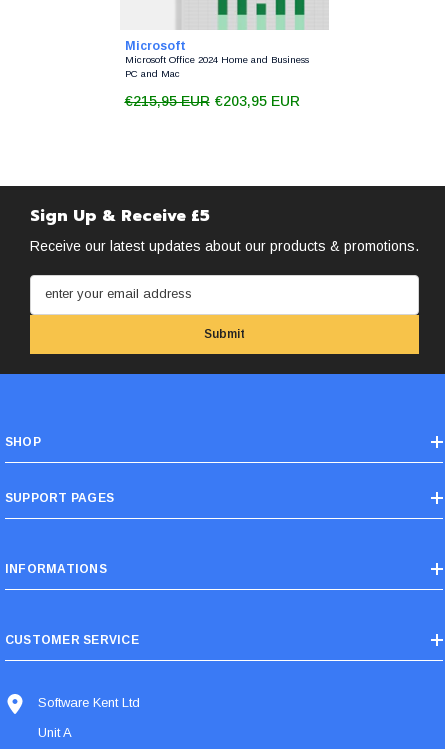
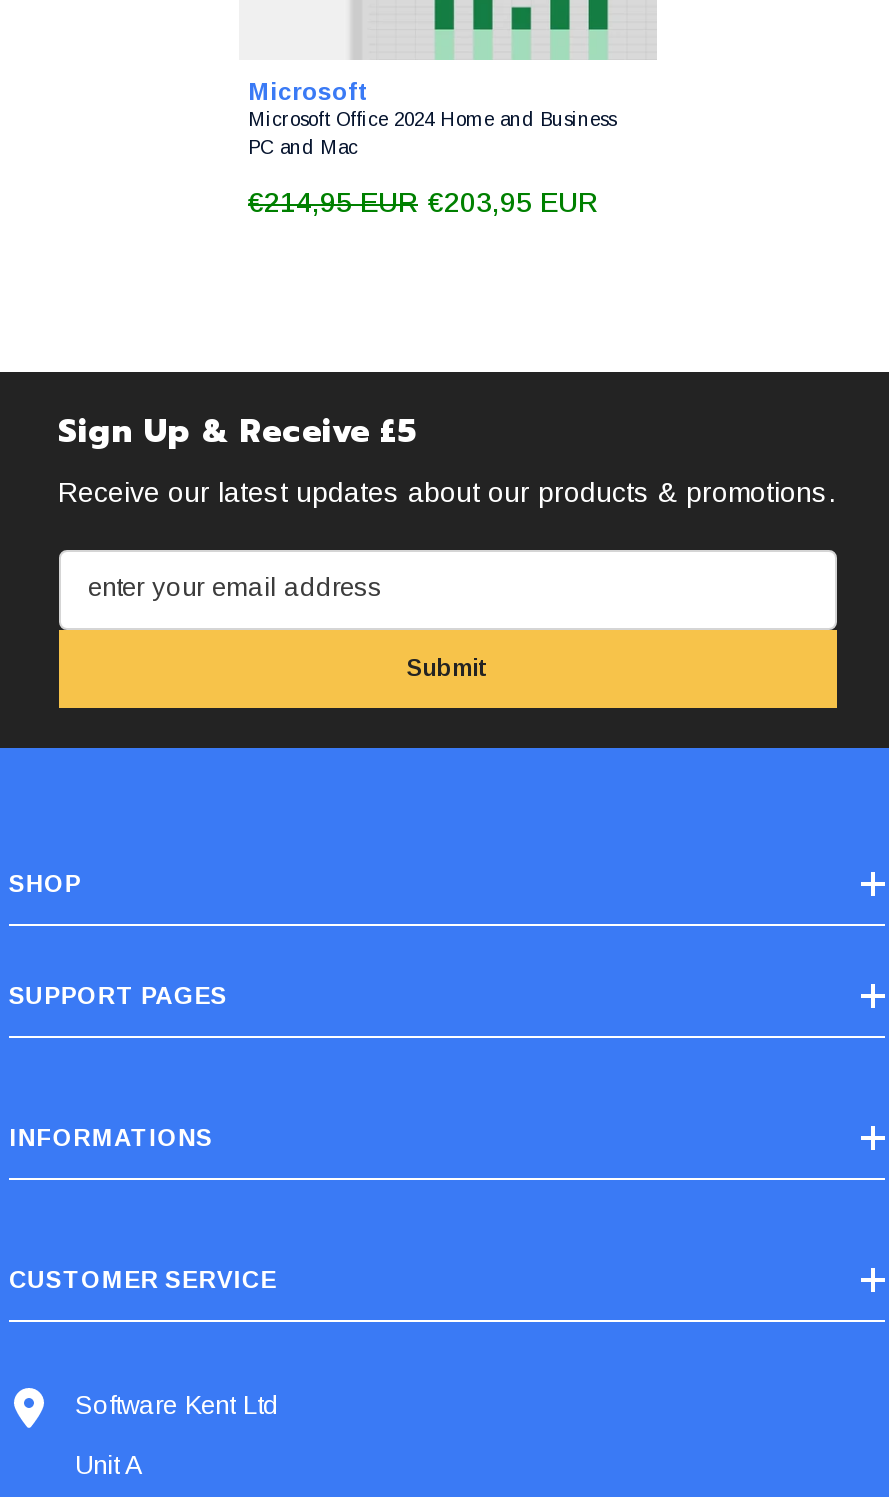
[124,93,299,109] €215,95 EUR €203,95 EUR -> [248,186,598,218] €214,95 EUR €203,95 EUR

